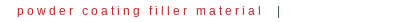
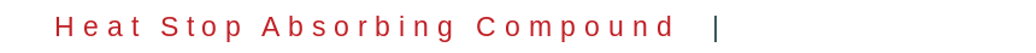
[17,4,264,17] powder coating filler material -> [54,9,681,41] Heat Stop Absorbing Compound

